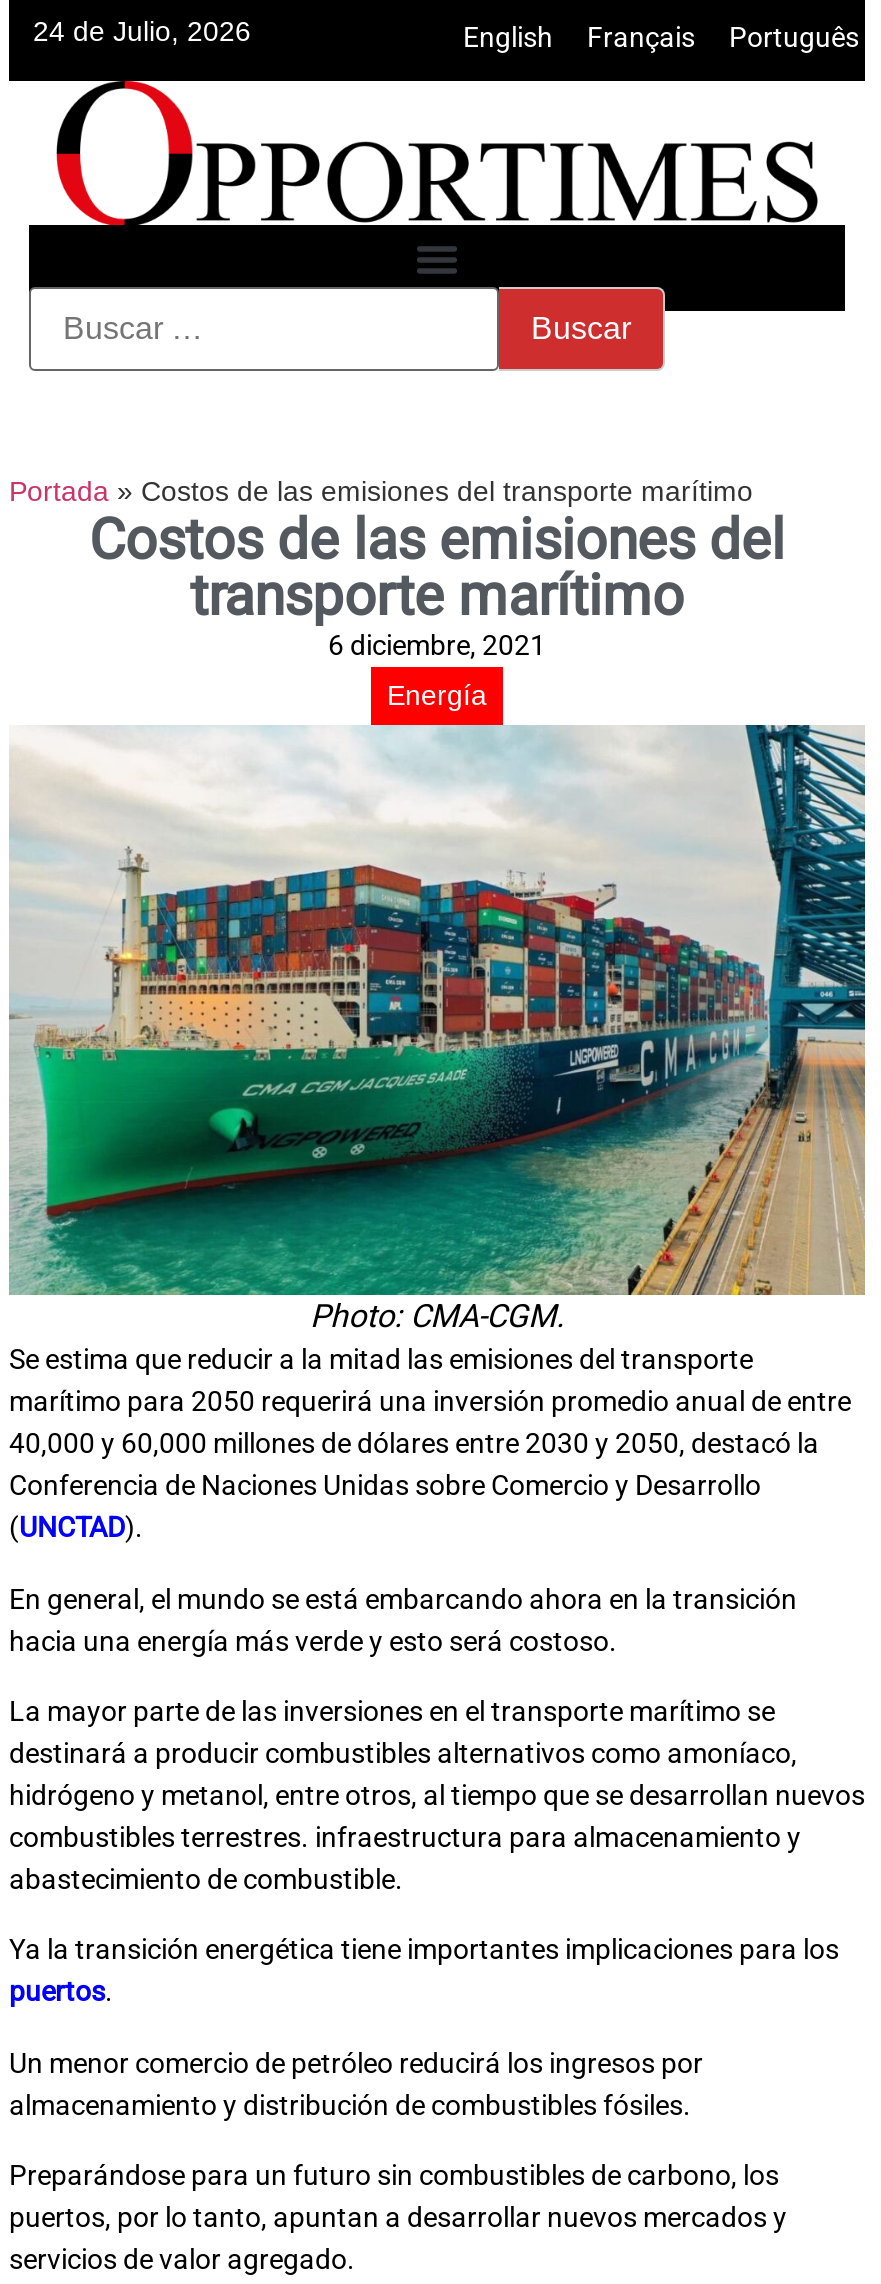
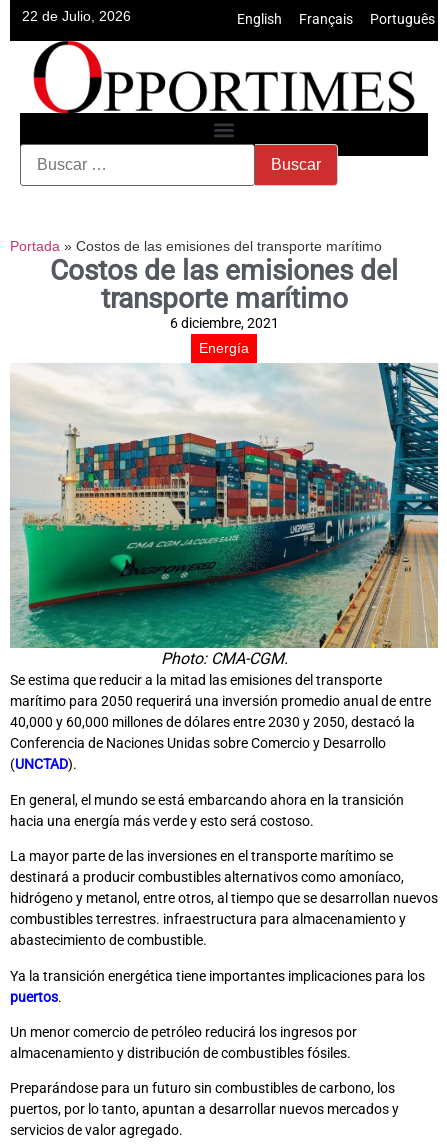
[33,15,251,47] 24 de Julio, 2026 -> [22,8,131,24] 22 de Julio, 2026

